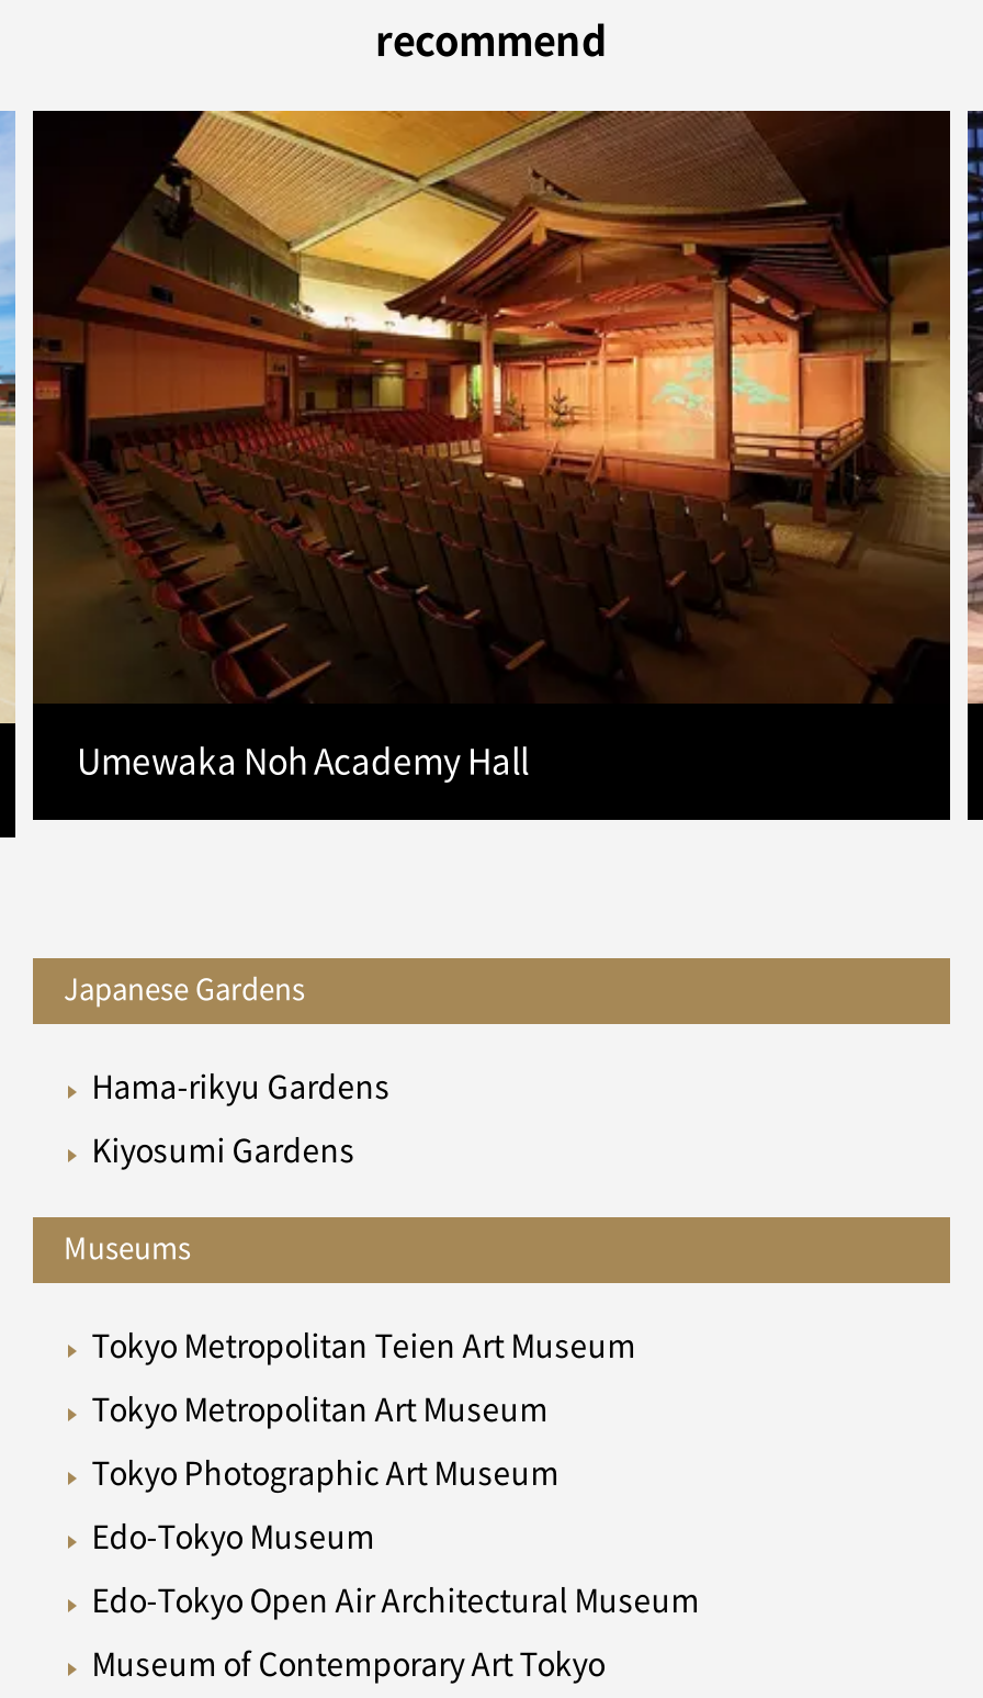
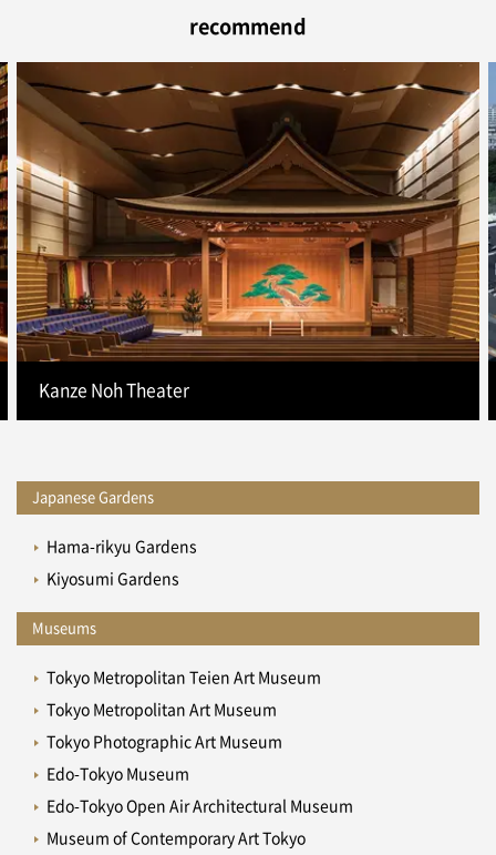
[7,109,976,779] [image] | Umewaka Noh Academy Hall -> [3,61,493,399] [image] | Kanze Noh Theater

